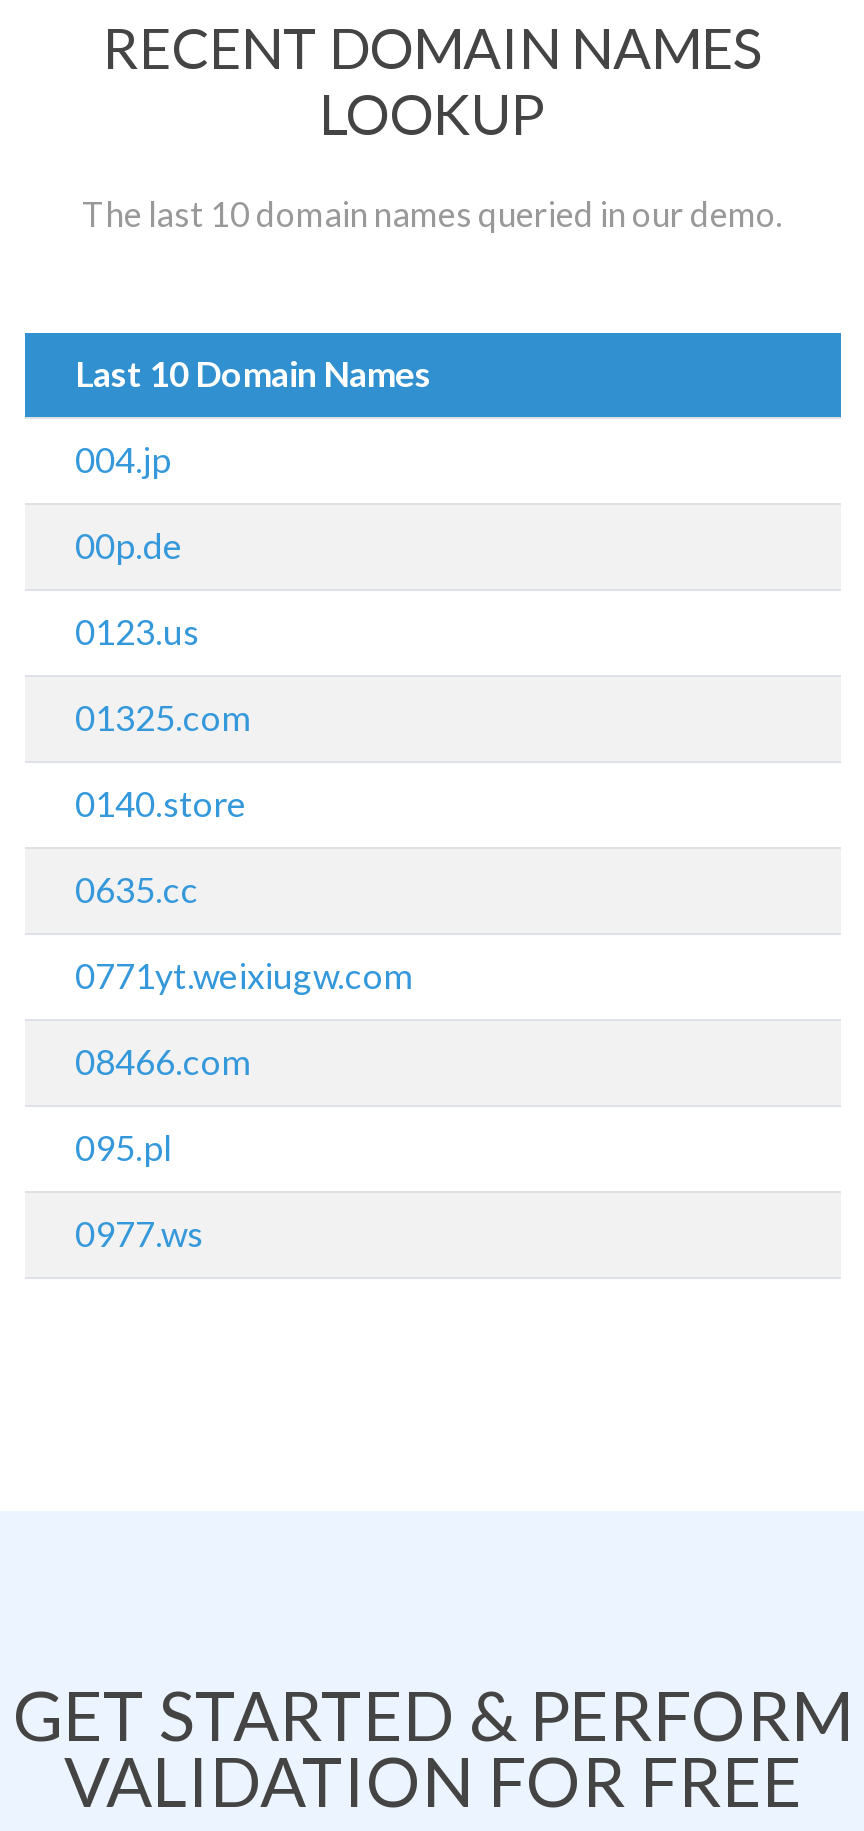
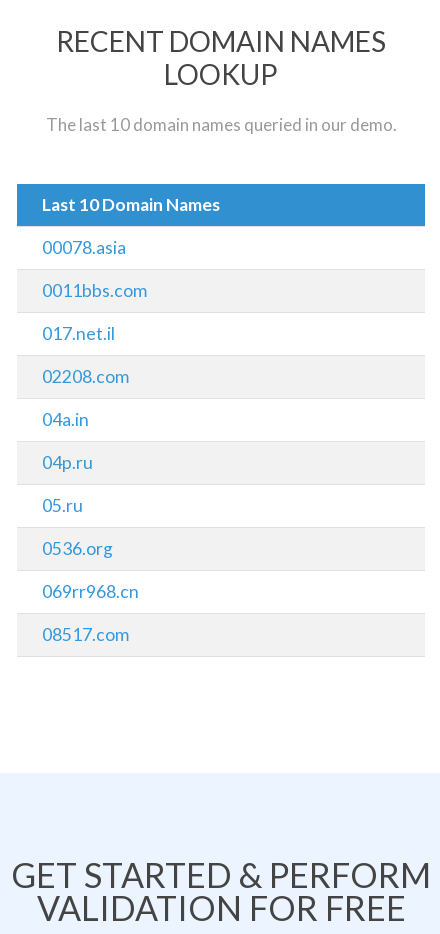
[75,439,171,481] 004.jp -> [42,237,126,258] 00078.asia
[75,525,183,567] 00p.de -> [42,280,147,301] 0011bbs.com
[75,611,199,653] 0123.us -> [42,323,115,344] 017.net.il
[75,697,249,739] 01325.com -> [42,366,129,387] 02208.com
[75,783,247,825] 0140.store -> [42,409,89,430] 04a.in
[75,869,199,911] 0635.cc -> [42,452,93,473] 04p.ru
[75,955,411,997] 0771yt.weixiugw.com -> [42,495,83,516] 05.ru
[75,1041,249,1083] 08466.com -> [42,538,113,559] 0536.org
[75,1127,171,1169] 095.pl -> [42,581,139,602] 069rr968.cn
[75,1213,203,1255] 0977.ws -> [42,624,129,645] 08517.com

